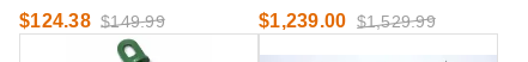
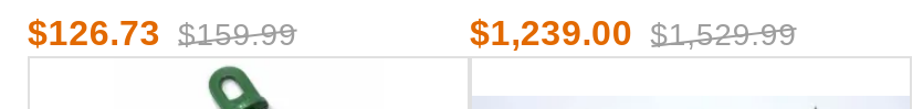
[19,11,165,31] $124.38 $149.99 -> [28,14,297,52] $126.73 $159.99

